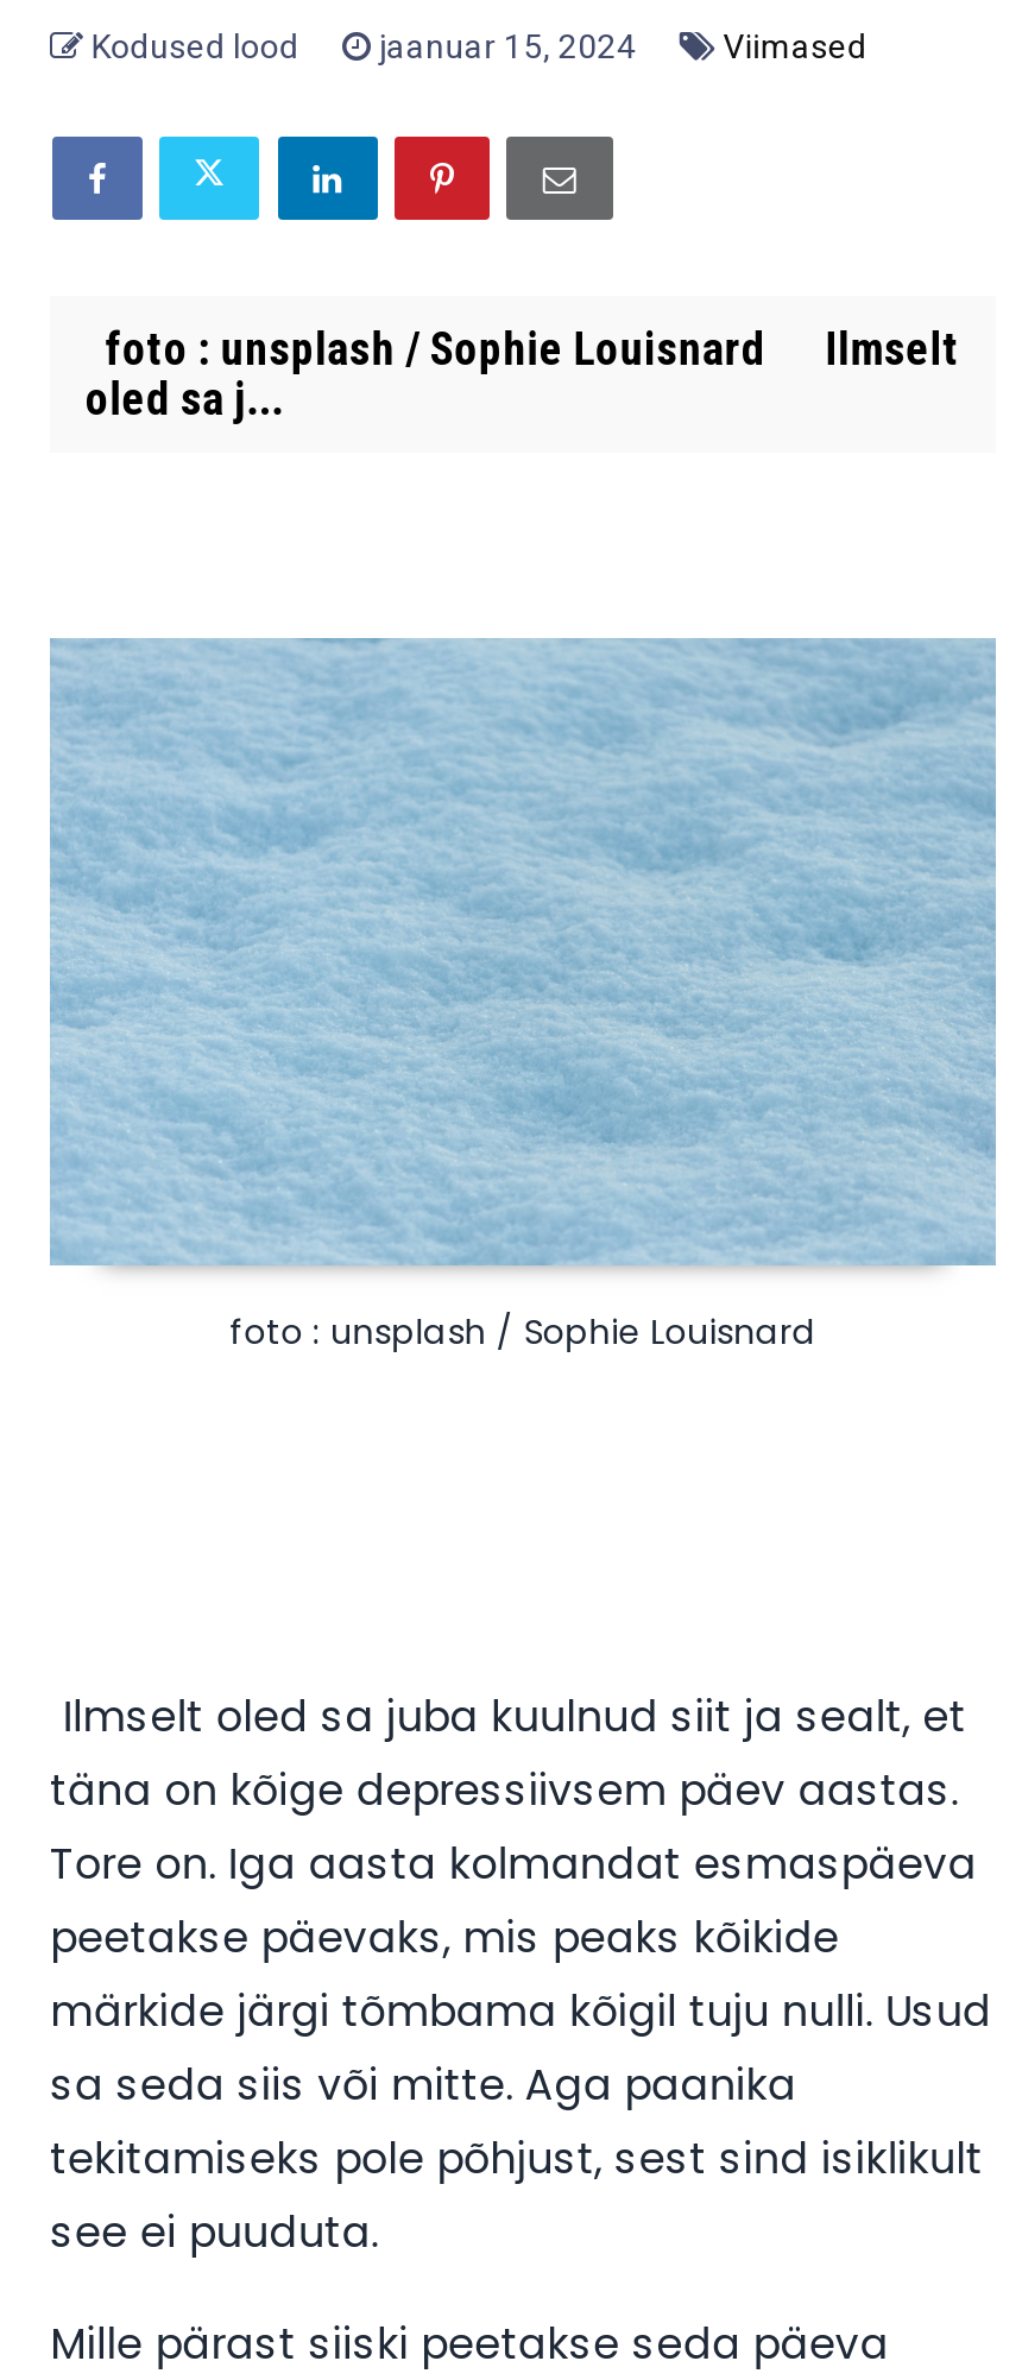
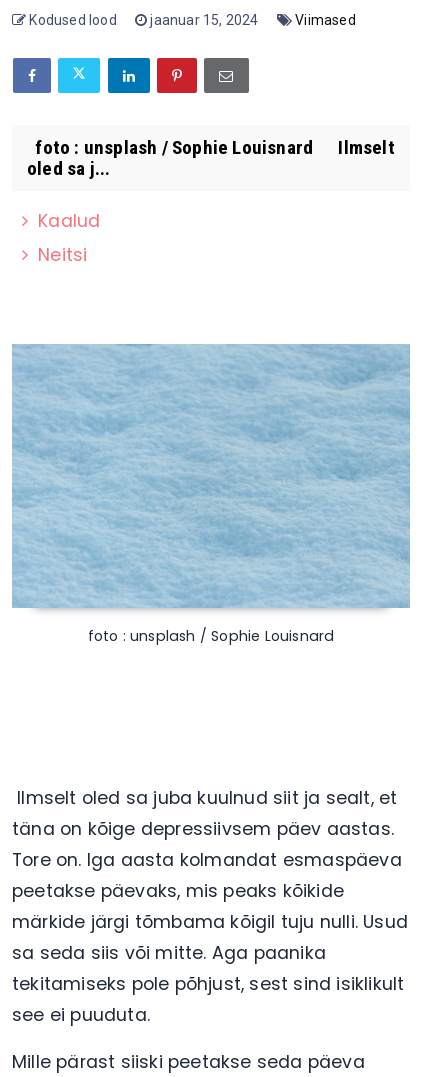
none -> [38,209,100,267] Kaalud | Neitsi

